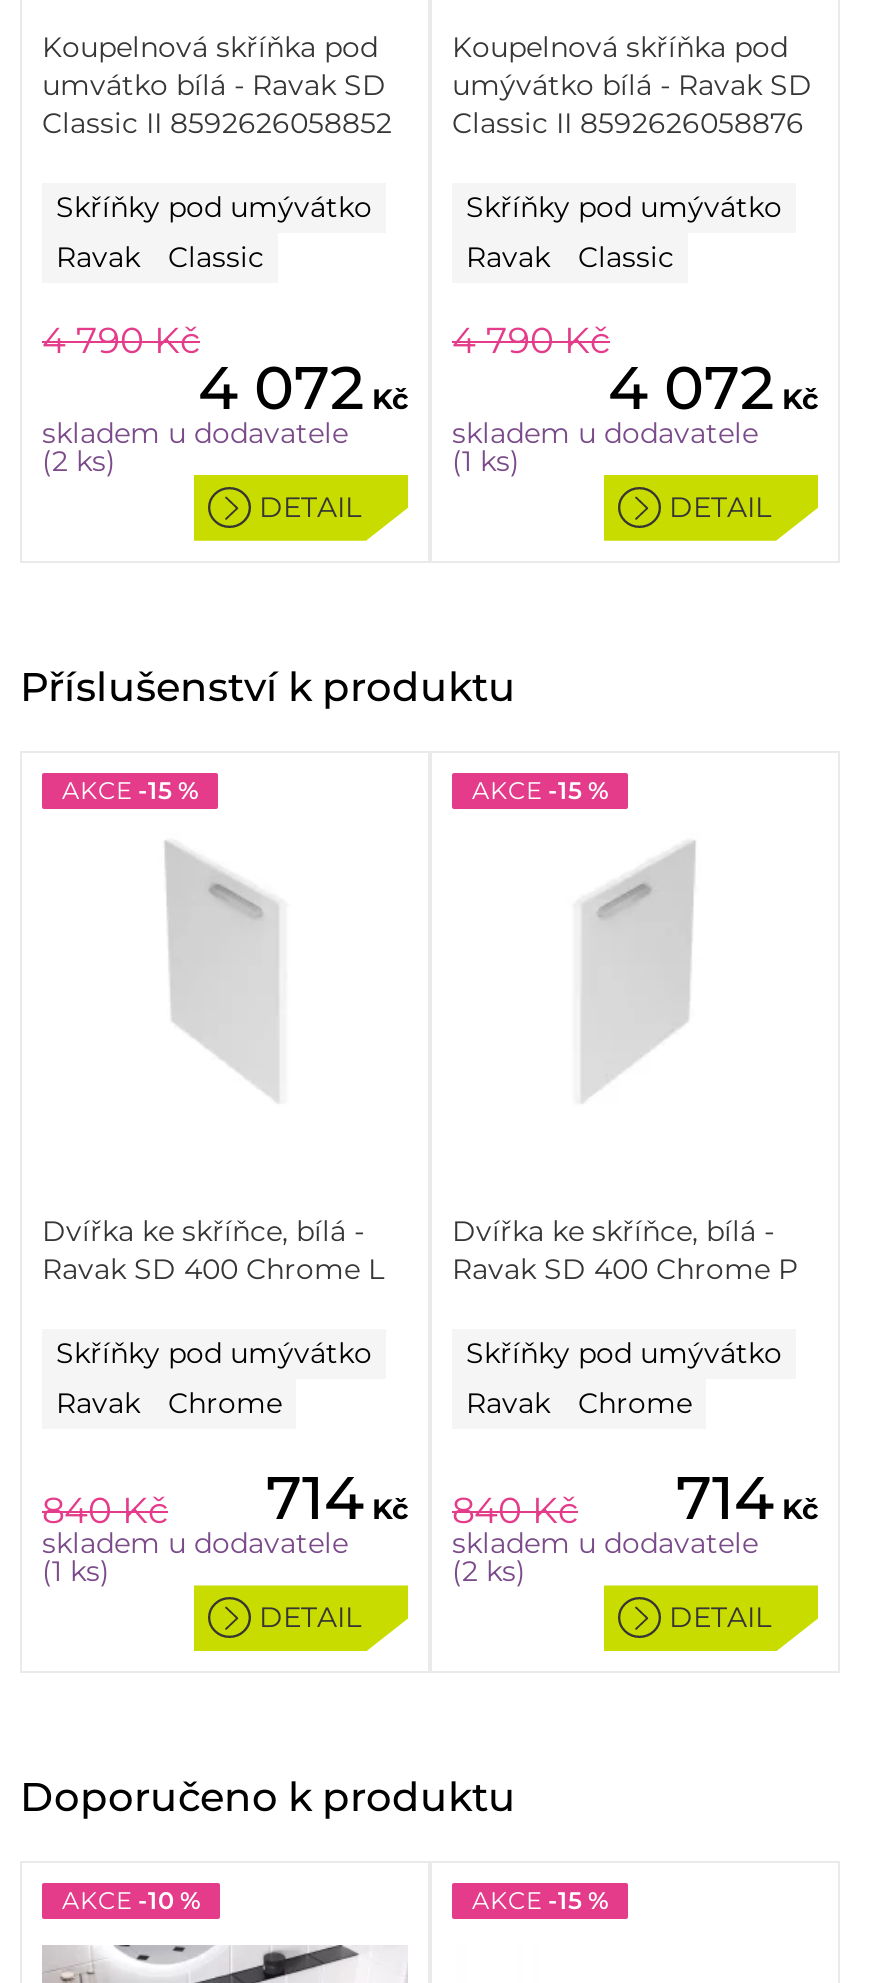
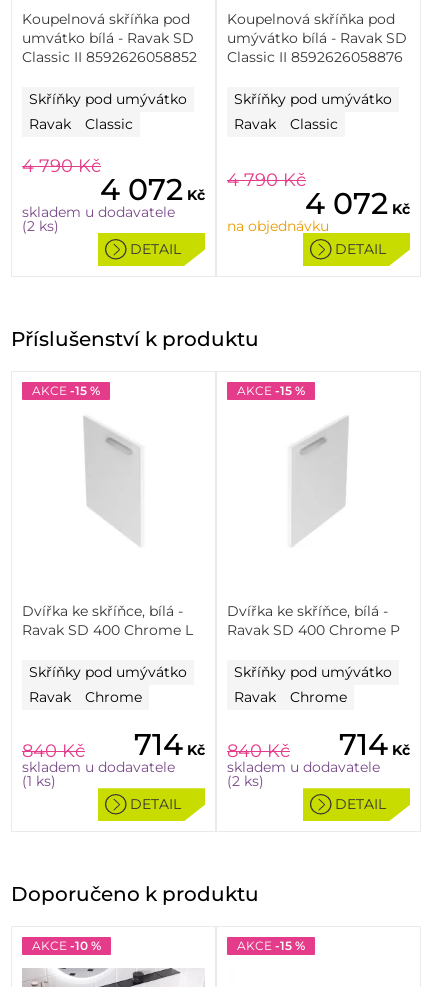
[452,415,758,479] skladem u dodavatele | (1 ks) -> [227,217,329,235] na objednávku

